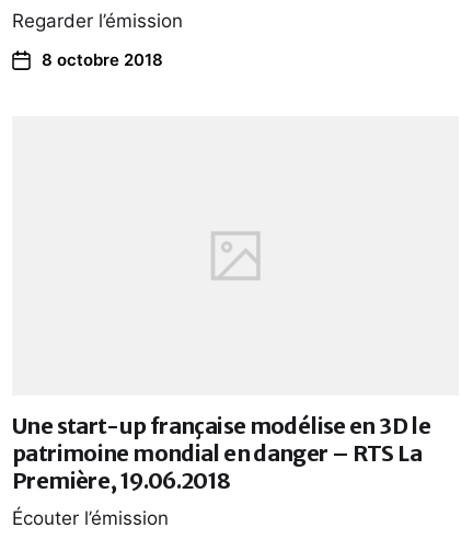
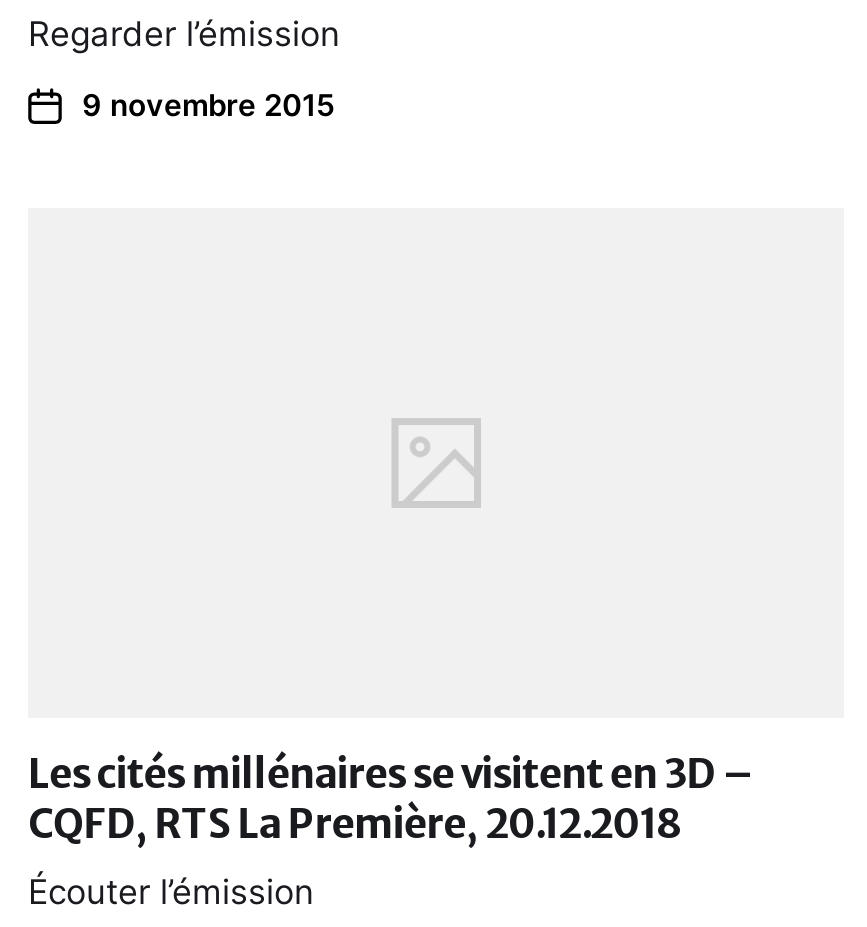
[42,49,163,70] 8 octobre 2018 -> [82,86,334,124] 9 novembre 2015
[12,412,430,494] Une start-up française modélise en 3D le | patrimoine mondial en danger – RTS La | Première, 19.06.2018 -> [28,748,753,848] Les cités millénaires se visitent en 3D – | CQFD, RTS La Première, 20.12.2018

